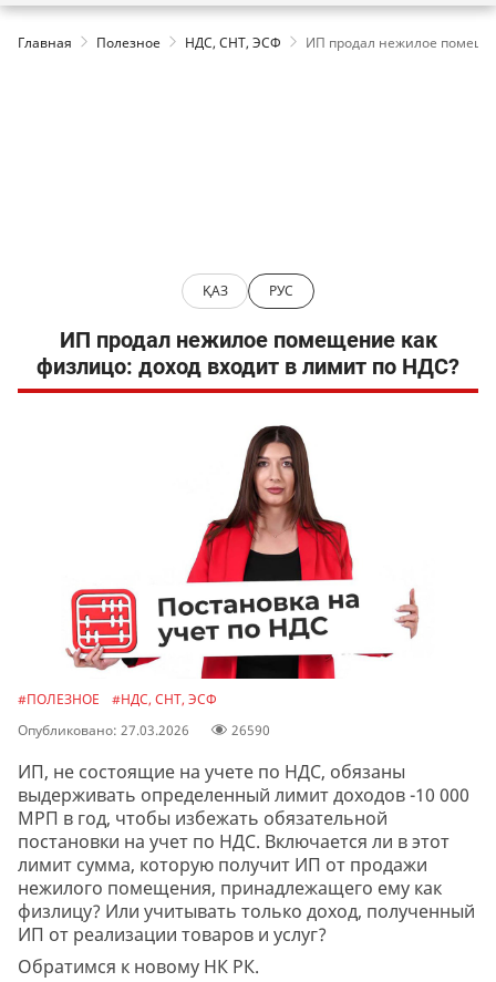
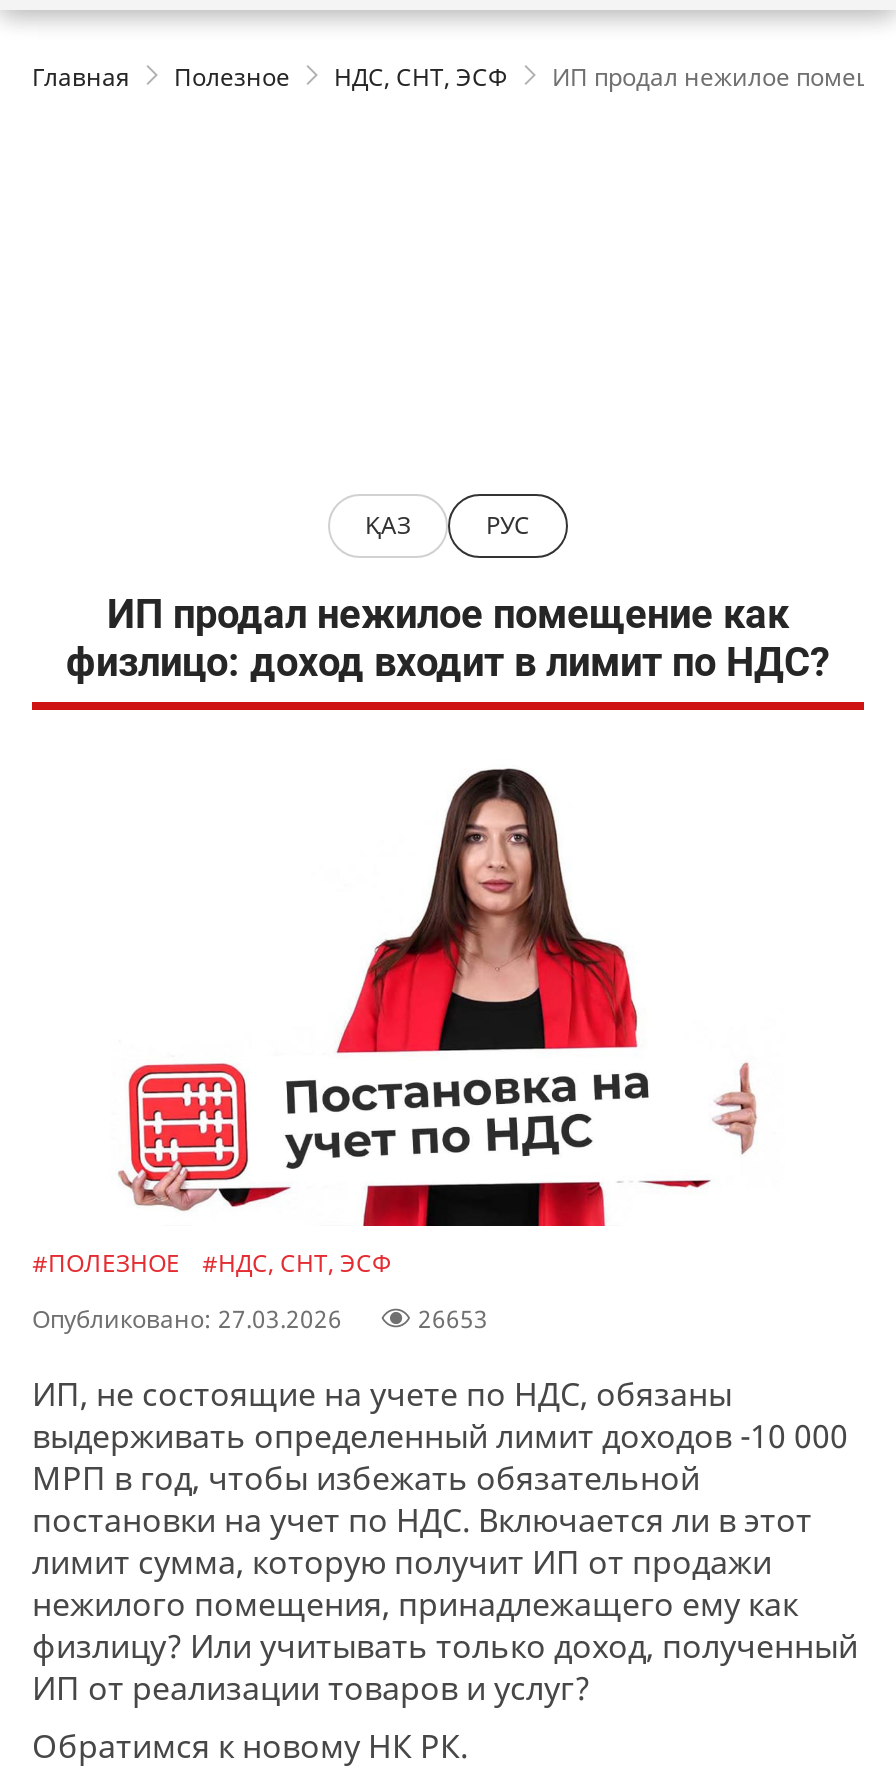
[18,720,270,739] Опубликовано: 27.03.2026 26590 -> [32,1301,488,1335] Опубликовано: 27.03.2026 26653

